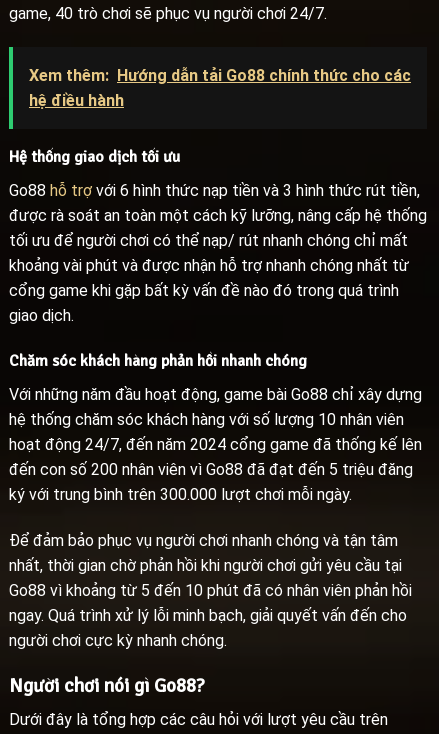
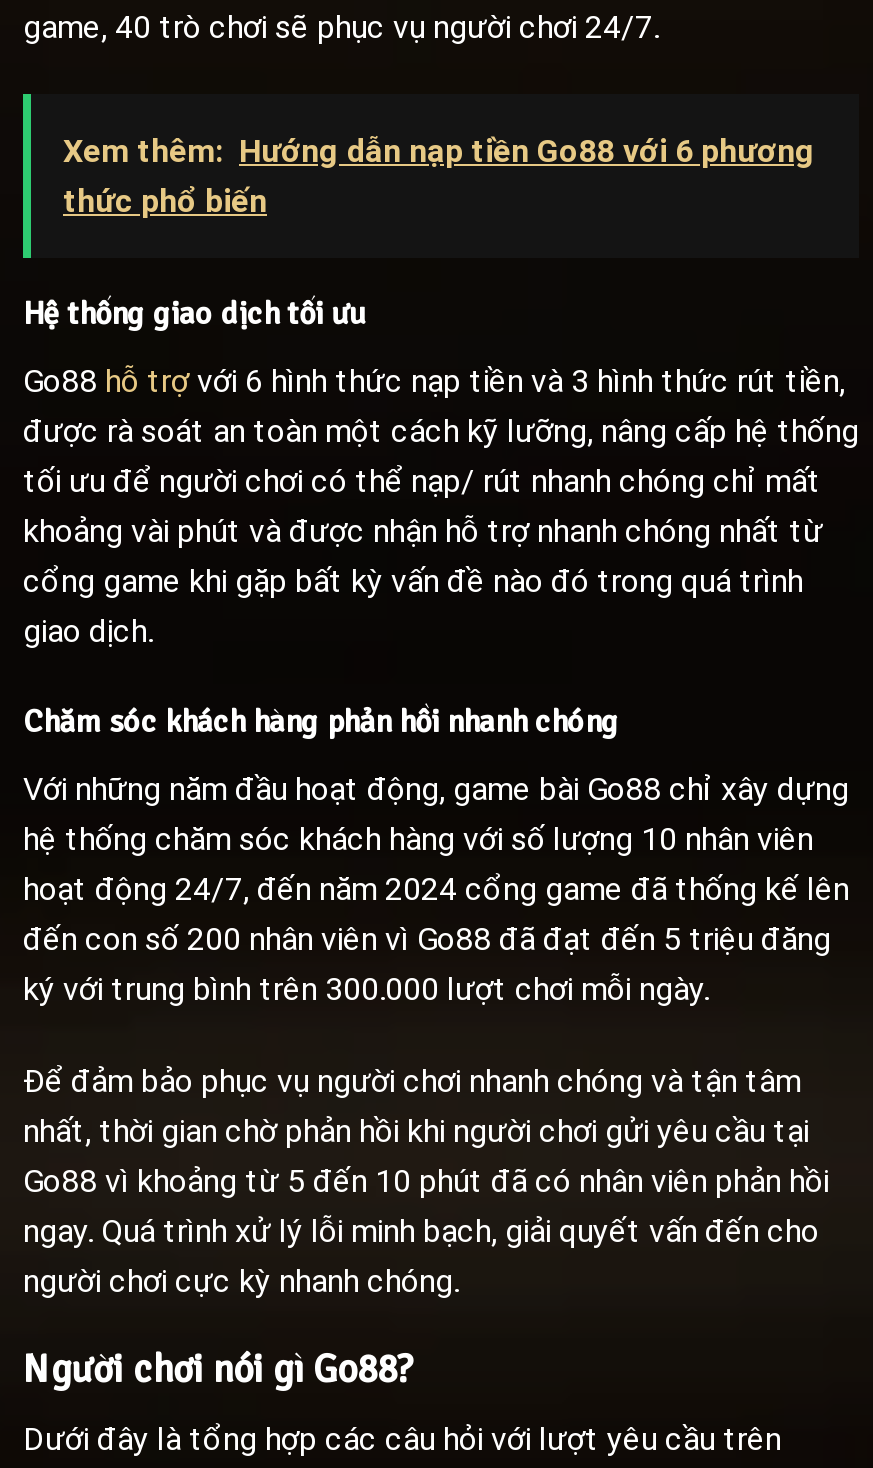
[29,66,411,110] Xem thêm: Hướng dẫn tải Go88 chính thức cho các | hệ điều hành -> [63,132,815,220] Xem thêm: Hướng dẫn nạp tiền Go88 với 6 phương | thức phổ biến

